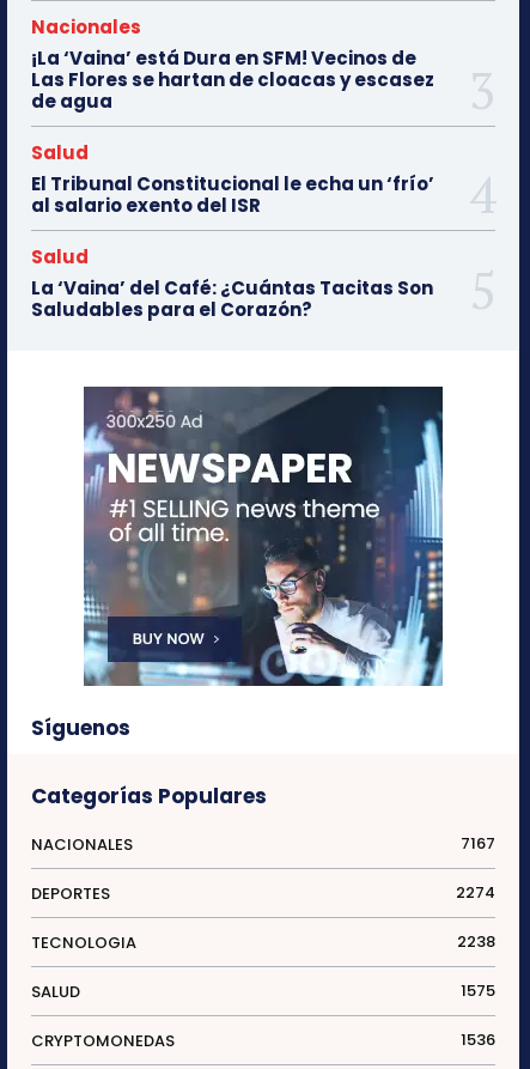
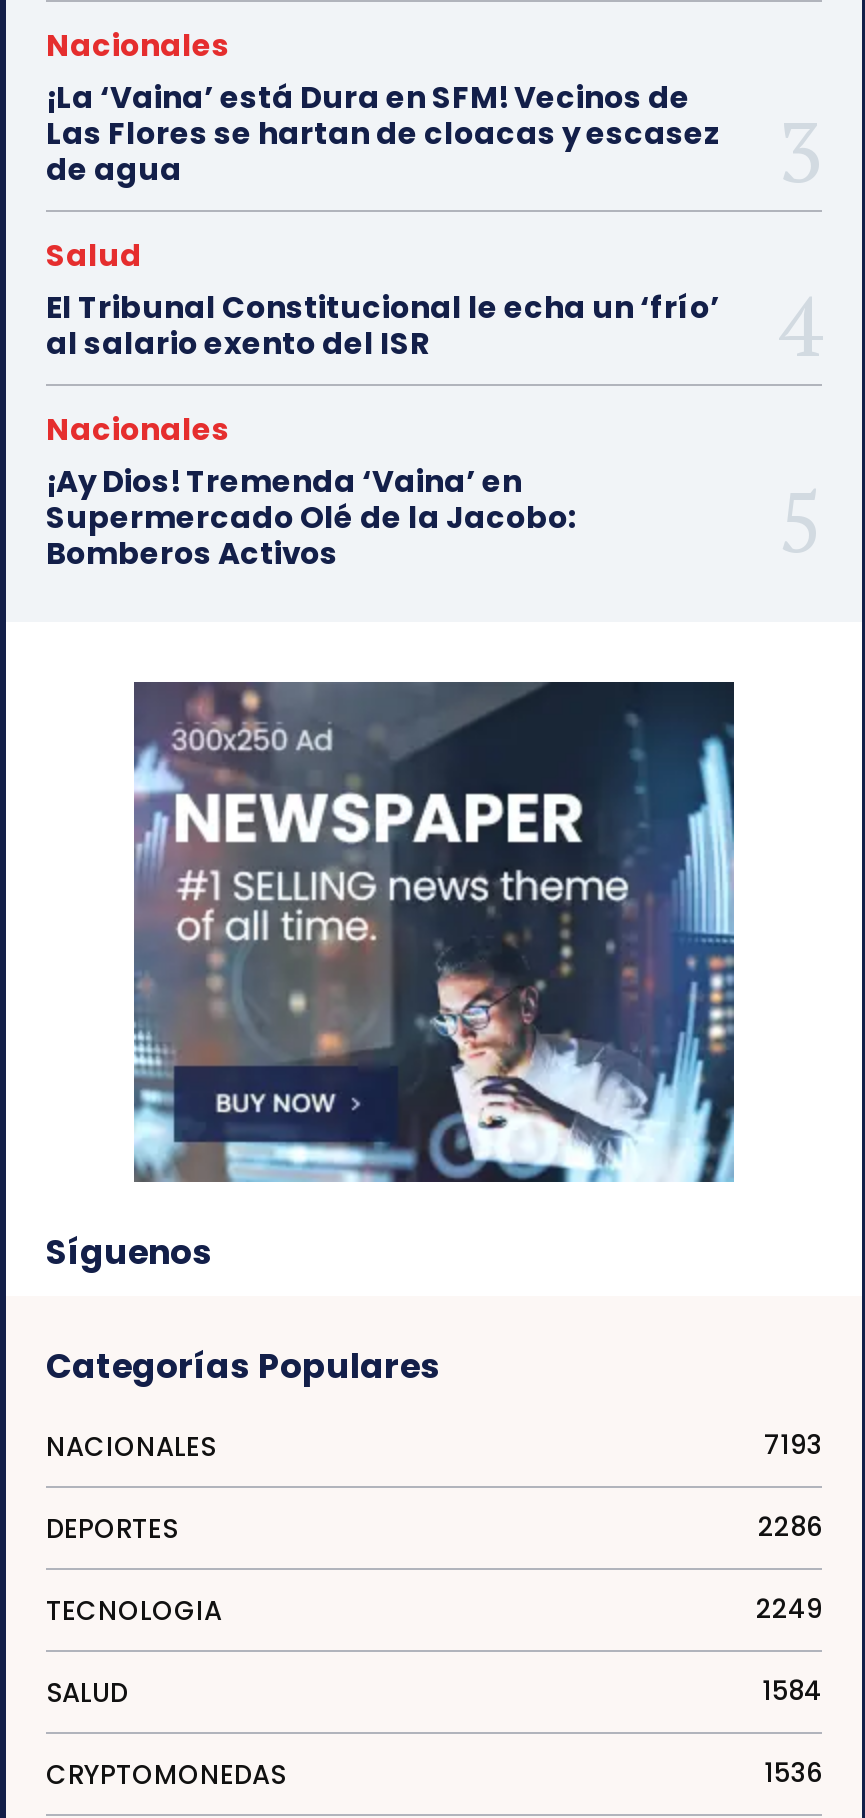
[31,244,433,322] Salud | La ‘Vaina’ del Café: ¿Cuántas Tacitas Son | Saludables para el Corazón? -> [46,408,576,574] Nacionales | ¡Ay Dios! Tremenda ‘Vaina’ en | Supermercado Olé de la Jacobo: | Bomberos Activos
[461,832,495,855] 7167 -> [764,1426,822,1464] 7193
[456,881,495,904] 2274 -> [758,1508,822,1546] 2286
[457,930,495,953] 2238 -> [756,1590,822,1628] 2249
[461,979,495,1002] 1575 -> [762,1672,822,1710] 1584

